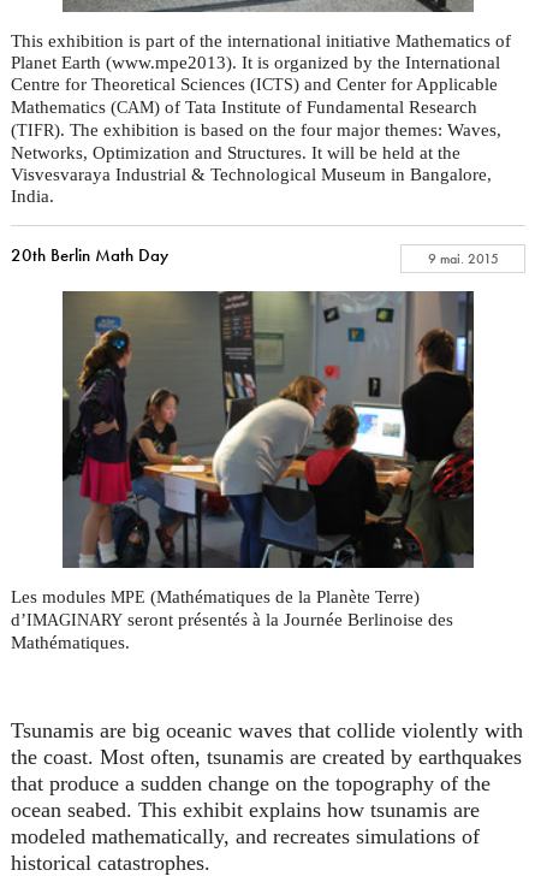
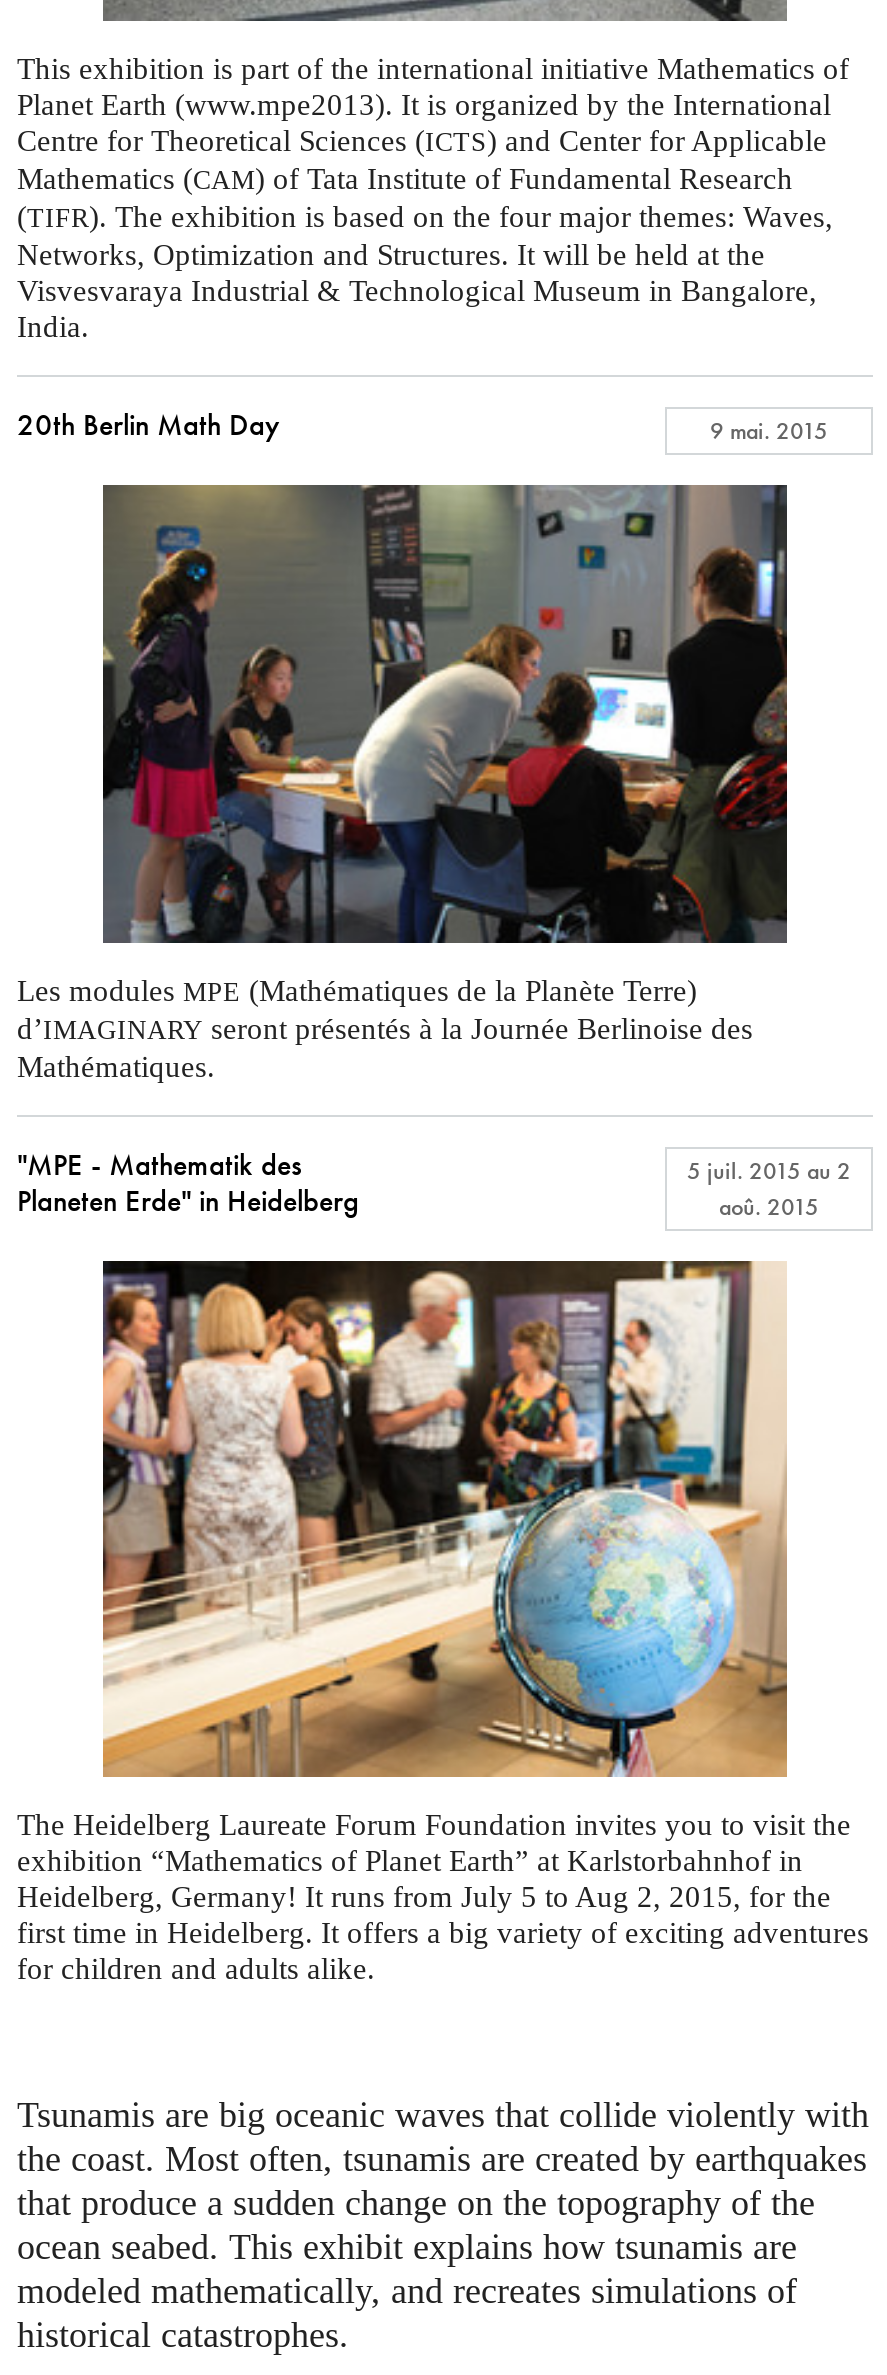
none -> [17,1147,359,1219] "MPE - Mathematik des | Planeten Erde" in Heidelberg
none -> [17,1258,869,1984] [image] | The Heidelberg Laureate Forum Foundation invites you to visit the | exhibition “Mathematics of Planet Earth” at Karlstorbahnhof in | Heidelberg, Germany! It runs from July 5 to Aug 2, 2015, for the | first time in Heidelberg. It offers a big variety of exciting adventures | for children and adults alike.
none -> [687,1155,851,1223] 5 juil. 2015 au 2 | aoû. 2015

